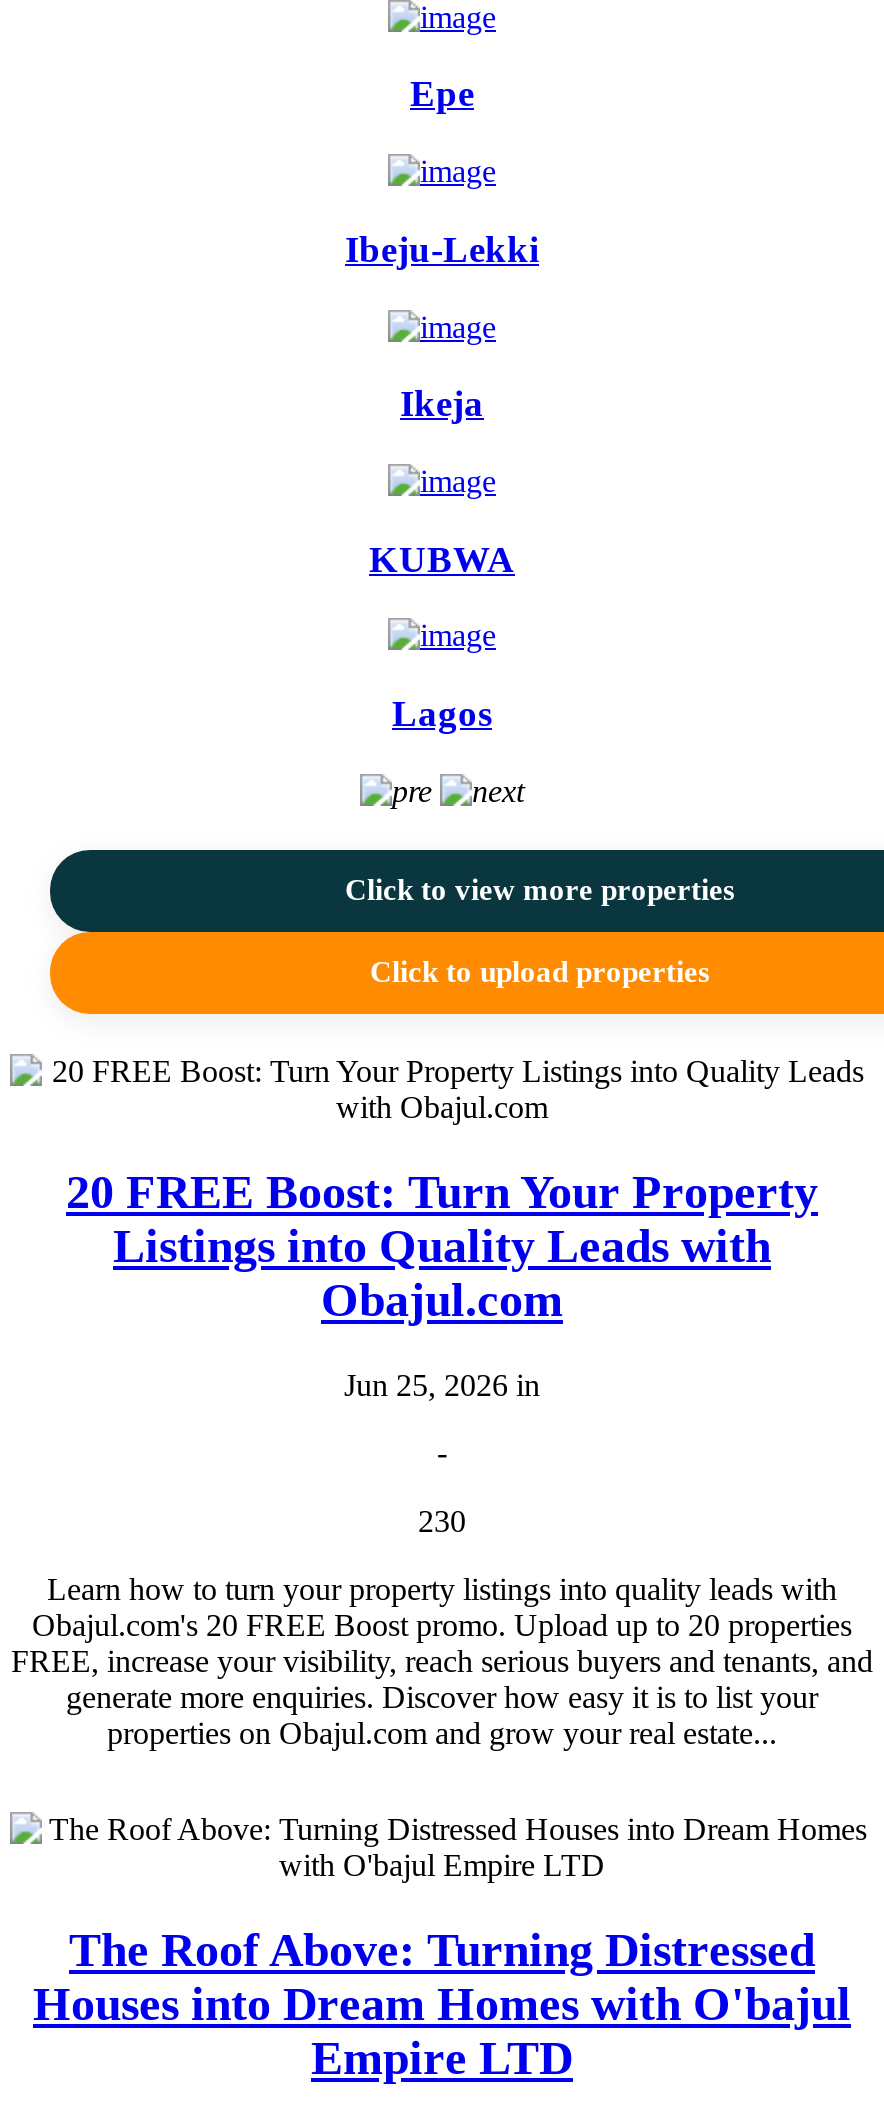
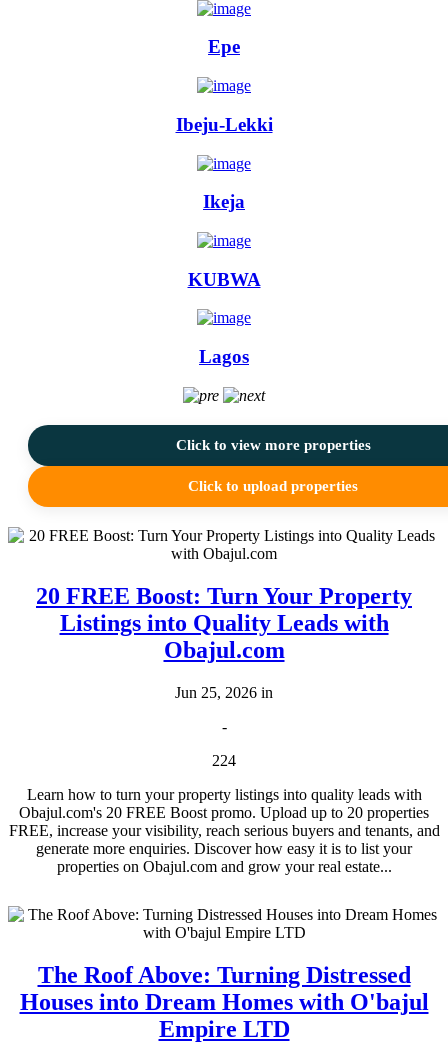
[418,1503,466,1537] 230 -> [212,752,236,769] 224

